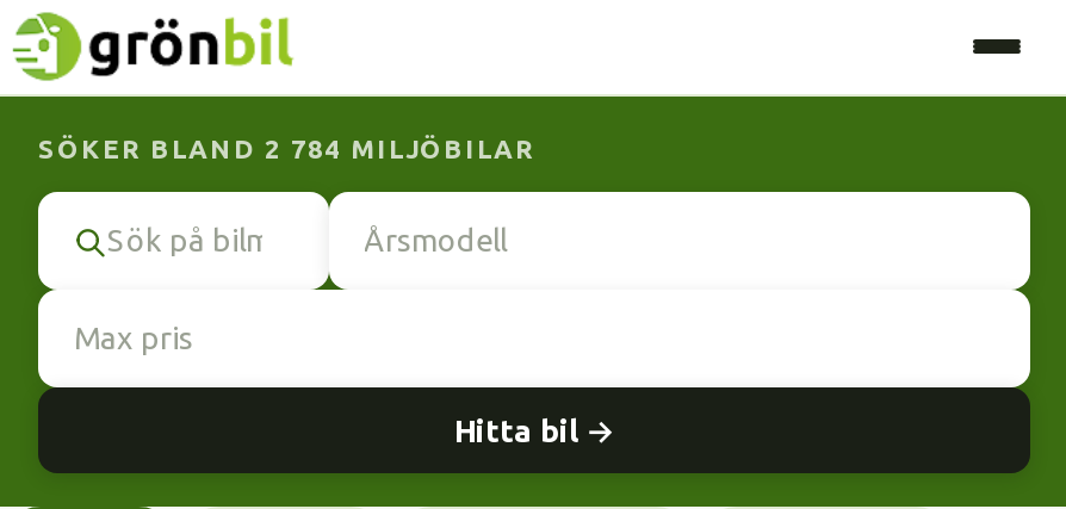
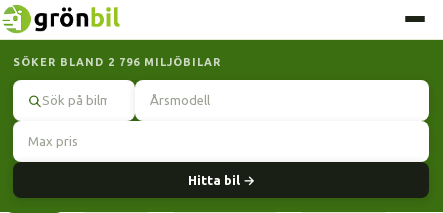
[38,135,534,163] SÖKER BLAND 2 784 MILJÖBILAR -> [13,56,221,68] SÖKER BLAND 2 796 MILJÖBILAR

